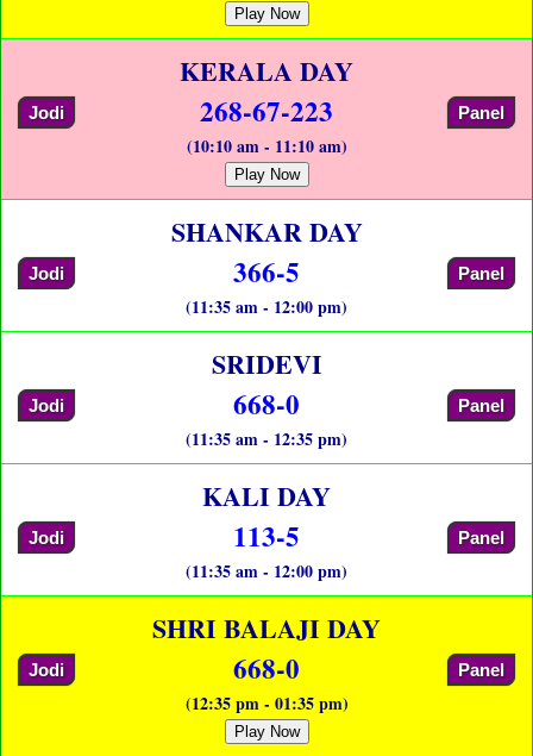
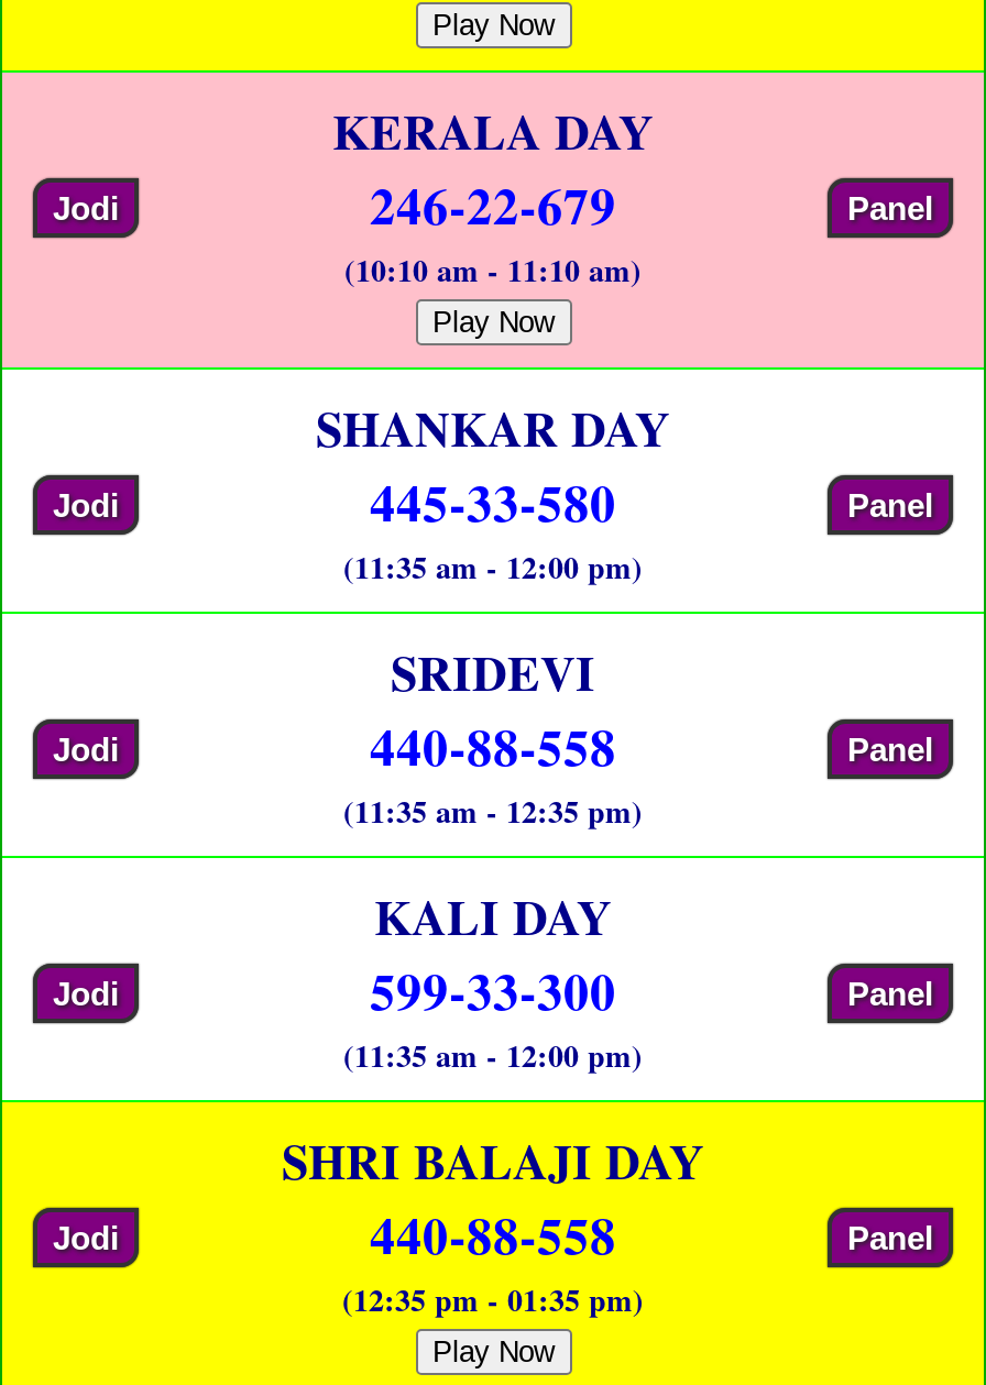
[200,90,333,131] 268-67-223 -> [370,167,616,242] 246-22-679
[233,251,300,291] 366-5 -> [370,464,616,539] 445-33-580
[233,383,300,424] 668-0 -> [370,708,616,783] 440-88-558
[233,515,300,556] 113-5 -> [370,952,616,1027] 599-33-300
[233,647,300,688] 668-0 -> [370,1196,616,1271] 440-88-558

